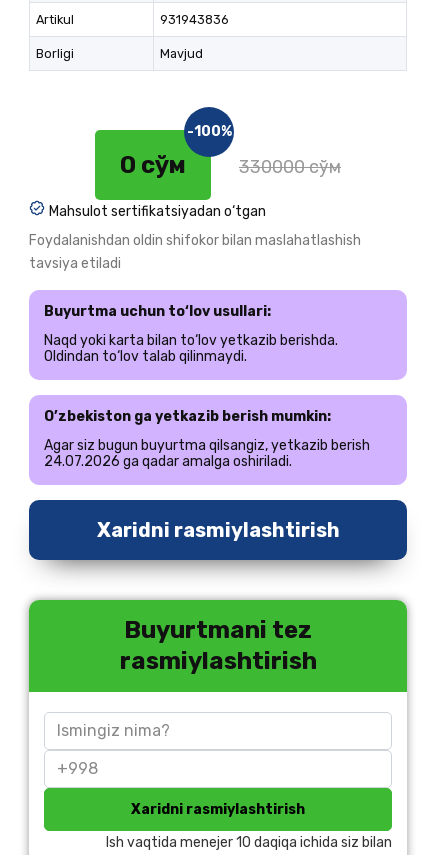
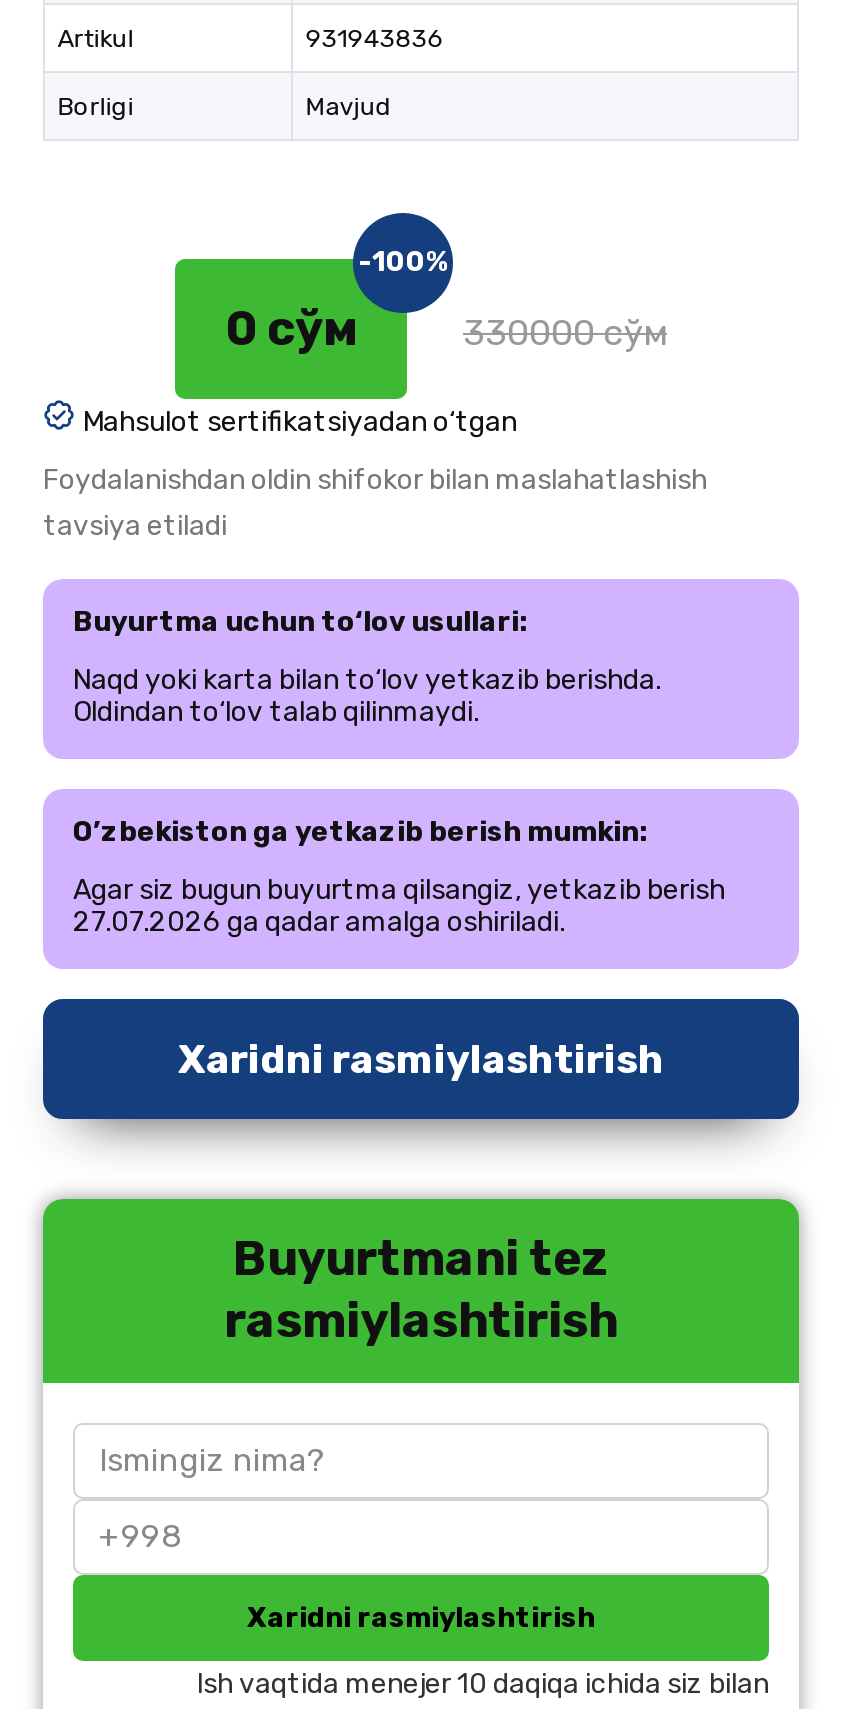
[44,453,292,470] 24.07.2026 ga qadar amalga oshiriladi. -> [73,904,565,938] 27.07.2026 ga qadar amalga oshiriladi.

